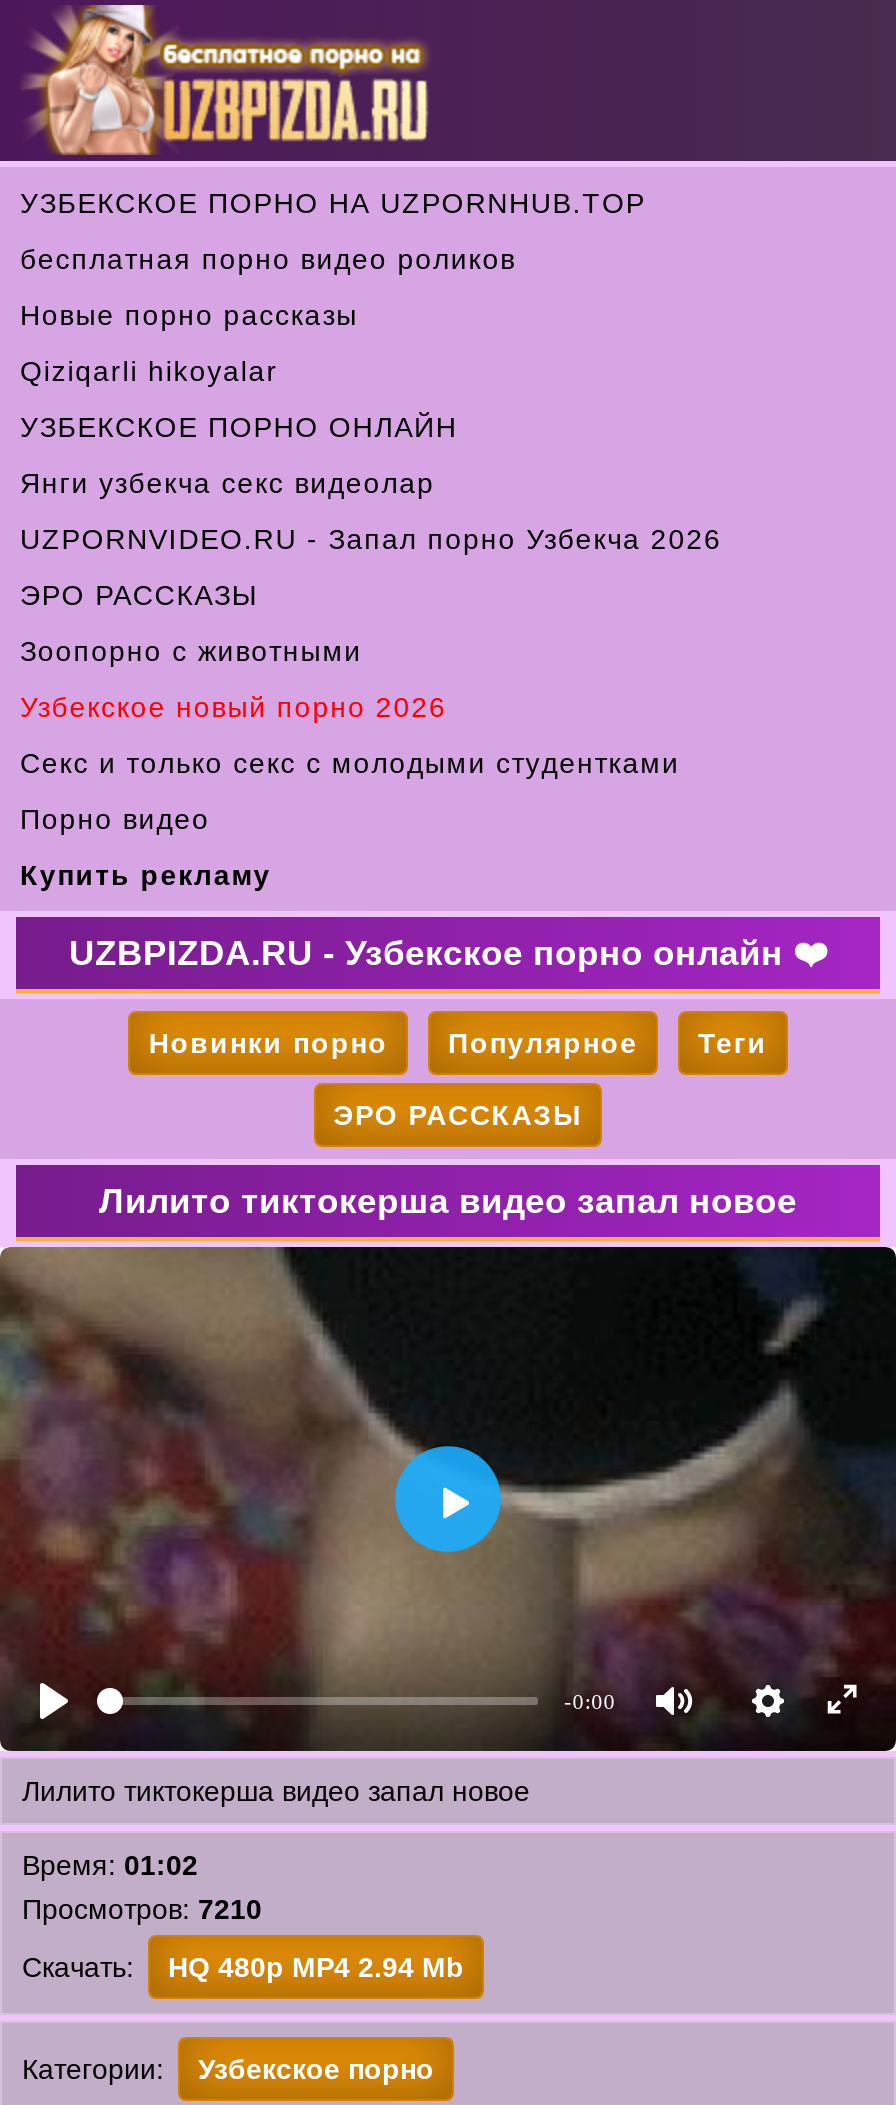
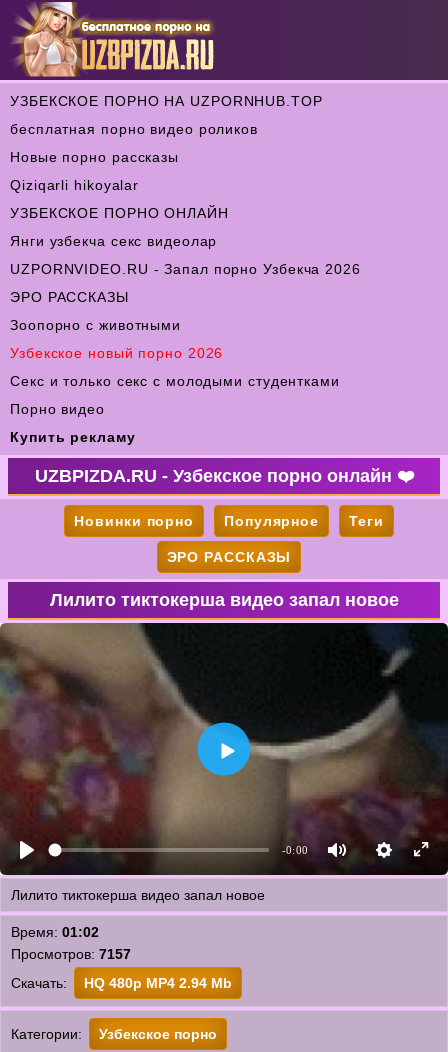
[22,1893,262,1925] Просмотров: 7210 -> [11,946,131,962] Просмотров: 7157

